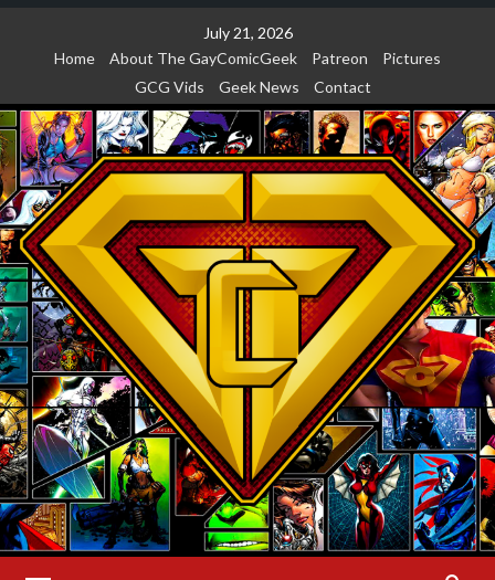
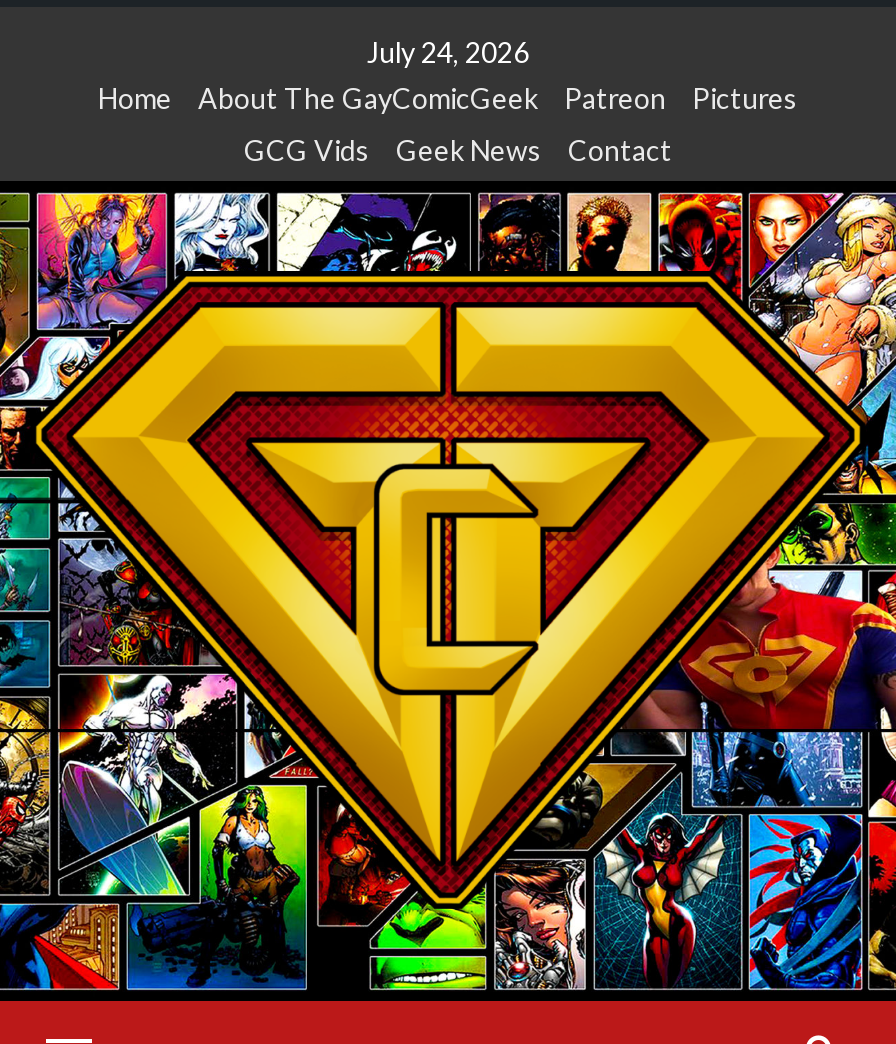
[203,23,292,42] July 21, 2026 -> [367,35,529,69] July 24, 2026

